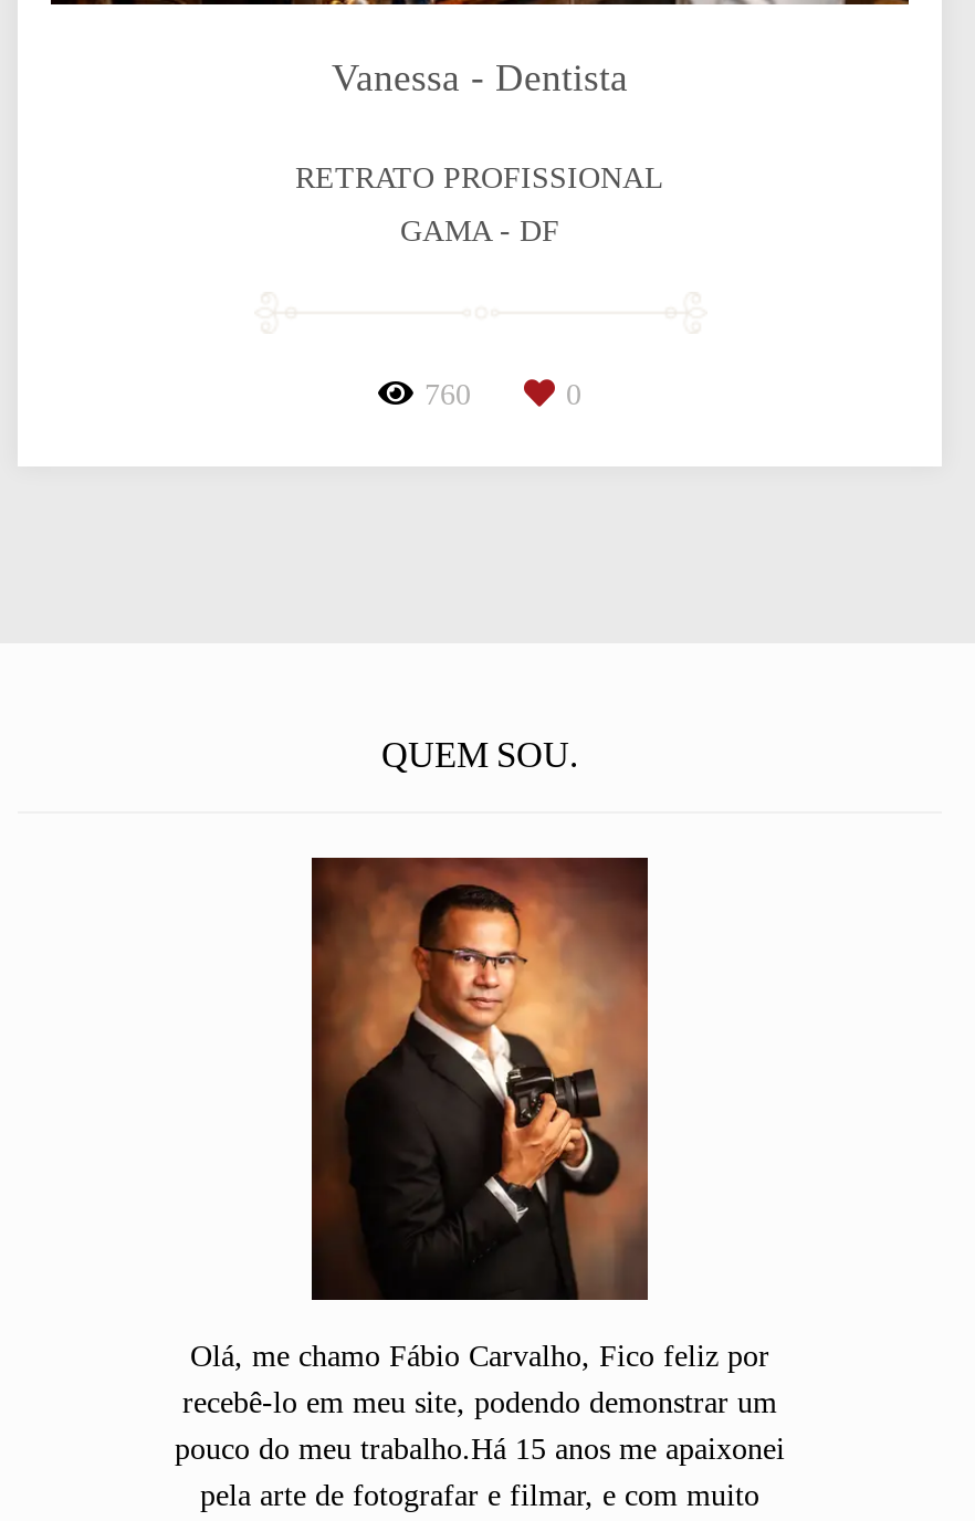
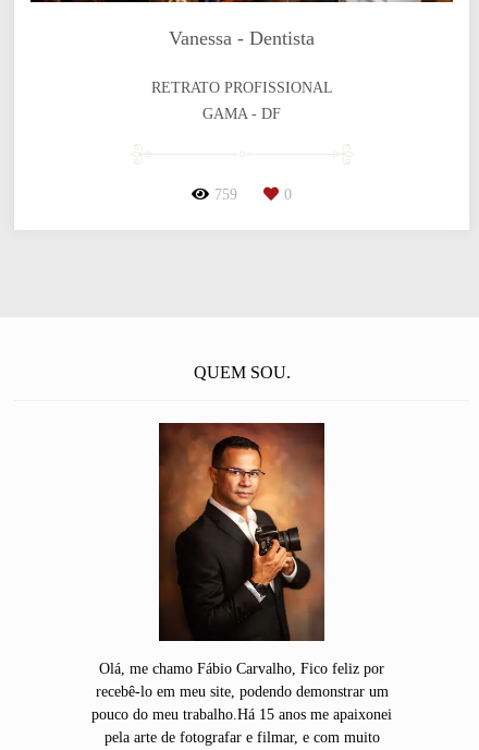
[424,377,471,410] 760 -> [214,186,237,202] 759

